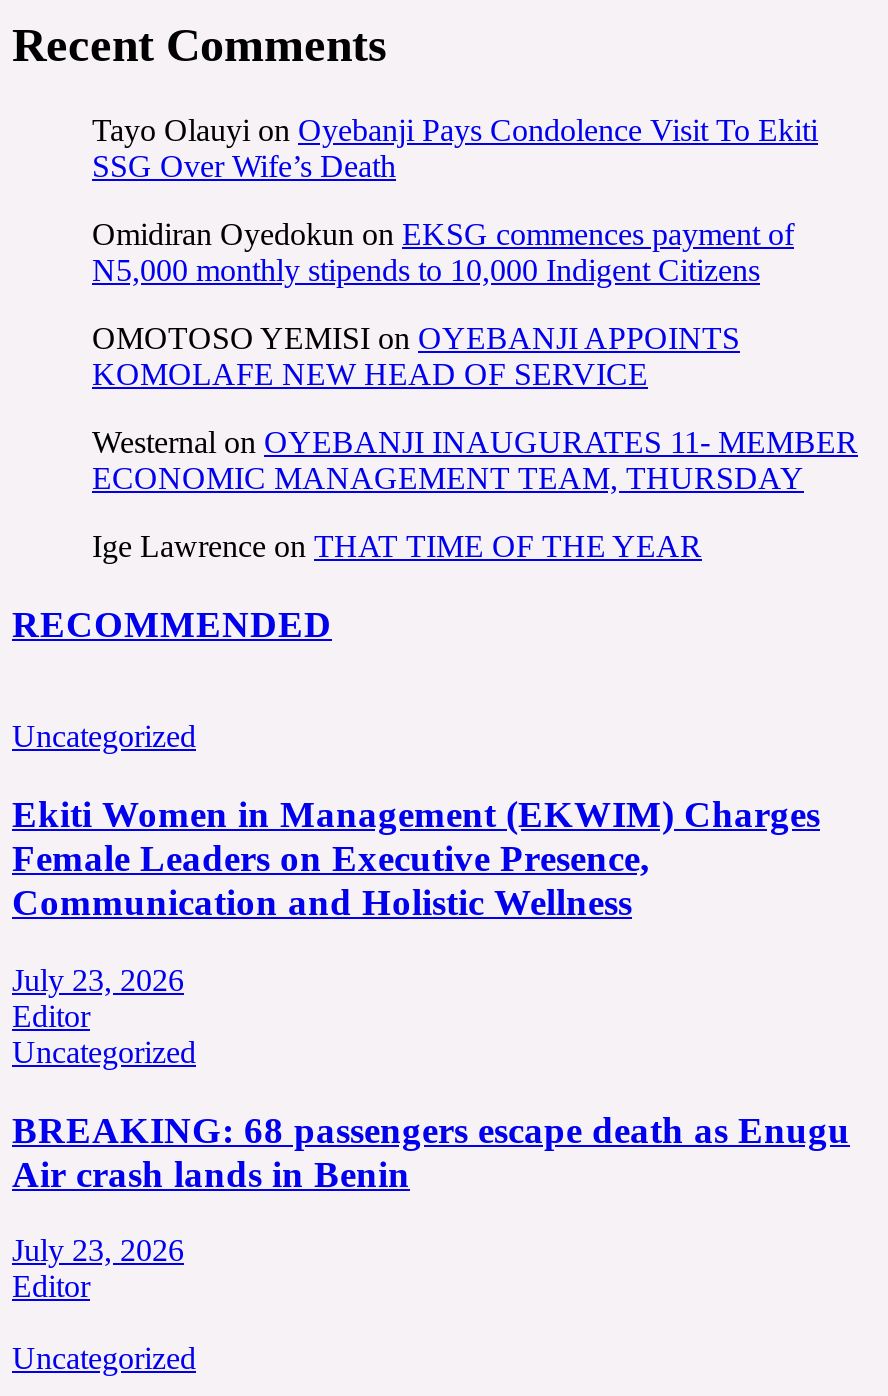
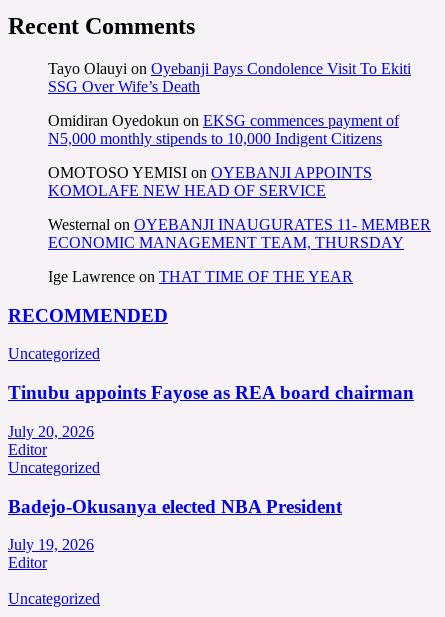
[12,793,820,923] Ekiti Women in Management (EKWIM) Charges | Female Leaders on Executive Presence, | Communication and Holistic Wellness -> [8,382,414,403] Tinubu appoints Fayose as REA board chairman
[12,963,184,997] July 23, 2026 -> [8,423,94,440] July 20, 2026
[12,1108,850,1194] BREAKING: 68 passengers escape death as Enugu | Air crash lands in Benin -> [8,495,342,516] Badejo-Okusanya elected NBA President
[12,1233,184,1267] July 23, 2026 -> [8,536,94,553] July 19, 2026

